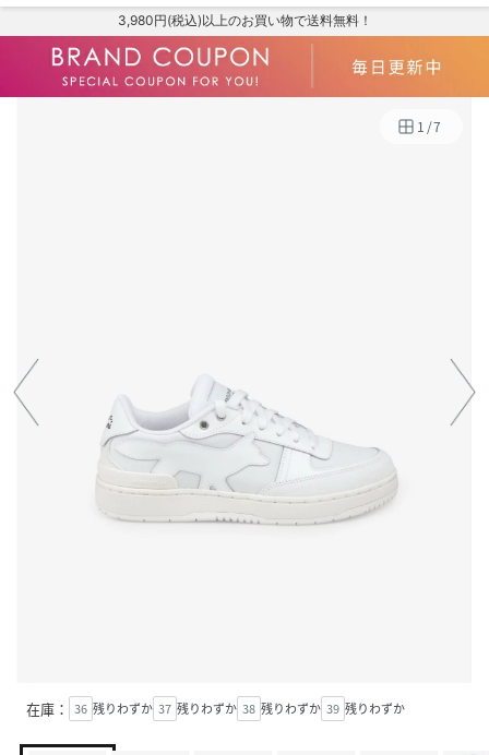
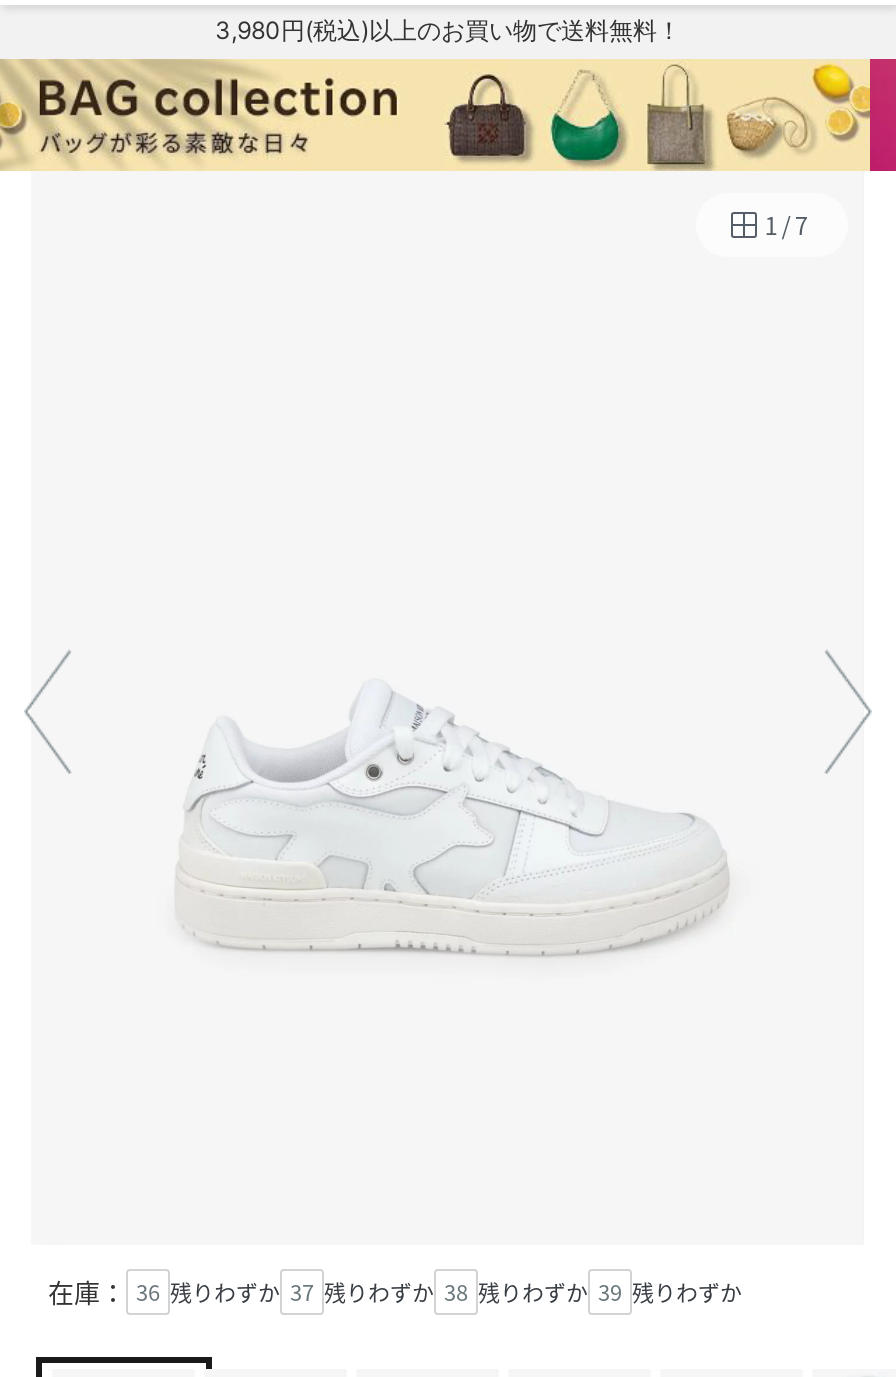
[3,35,486,98] [image] -> [6,57,890,173] [image]

